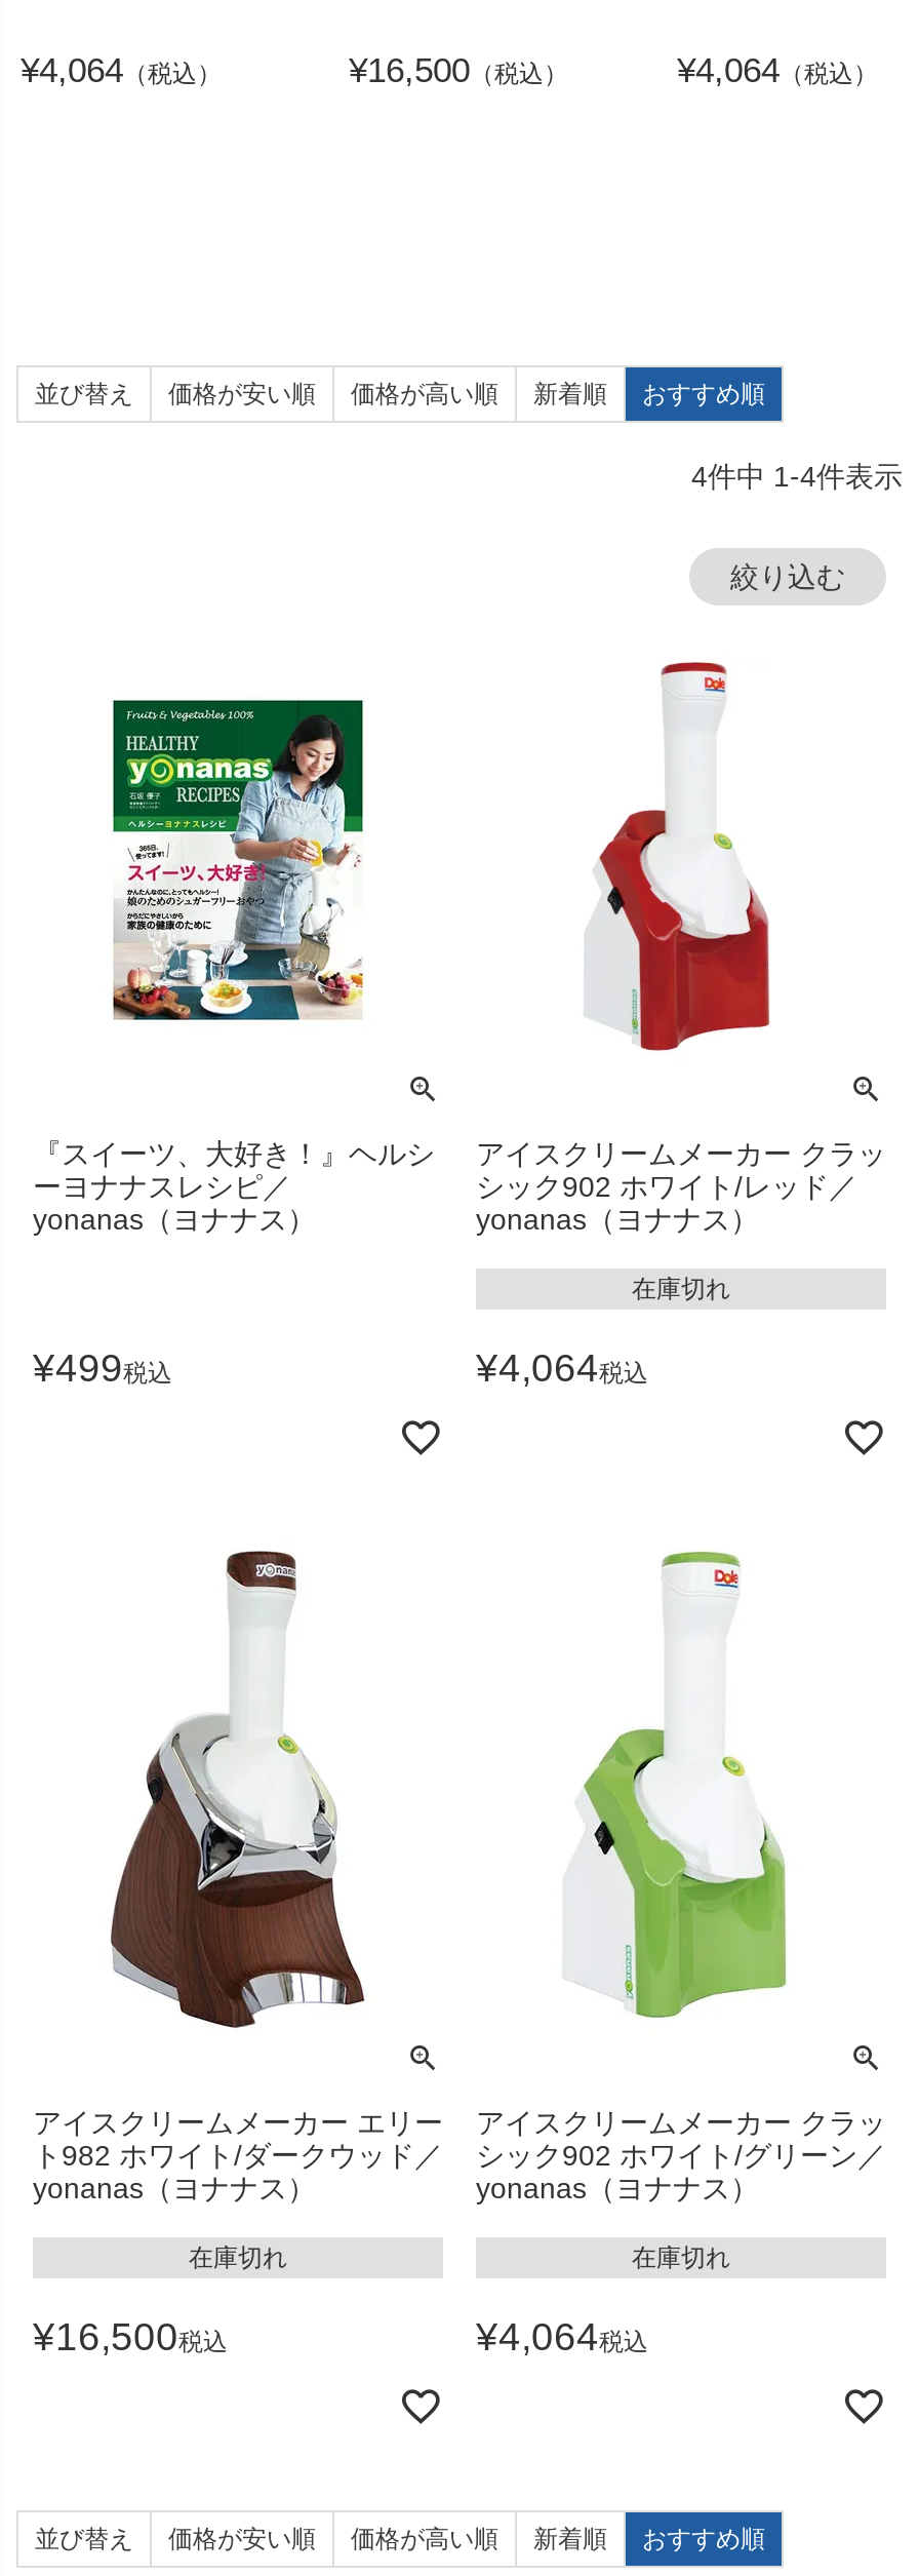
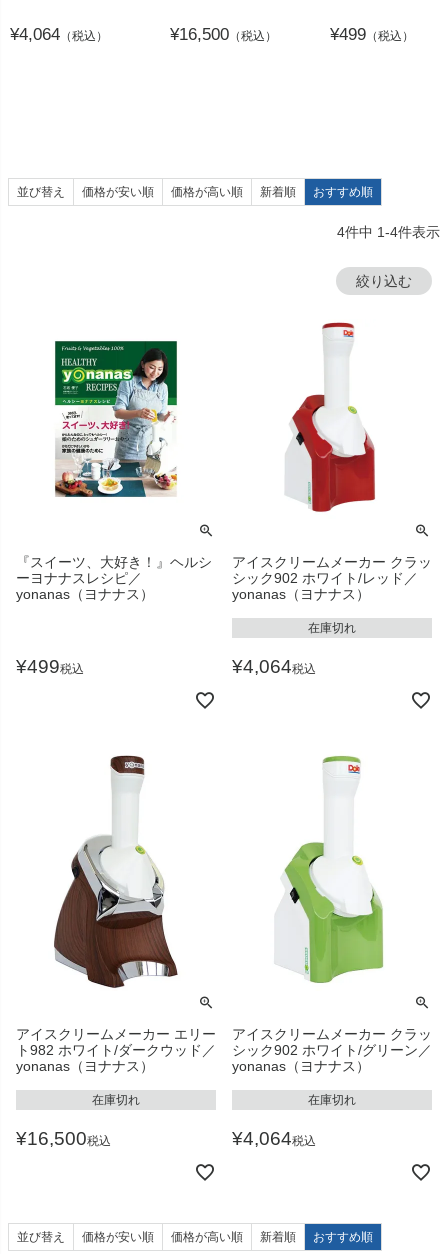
[677,50,878,89] ¥4,064（税込） -> [330,24,414,43] ¥499（税込）

